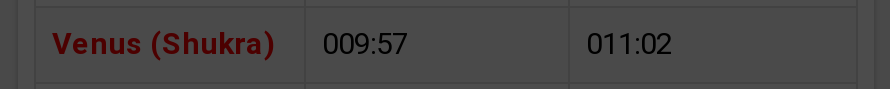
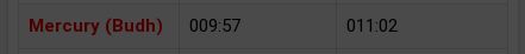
[52,26,276,62] Venus (Shukra) -> [29,15,163,36] Mercury (Budh)

